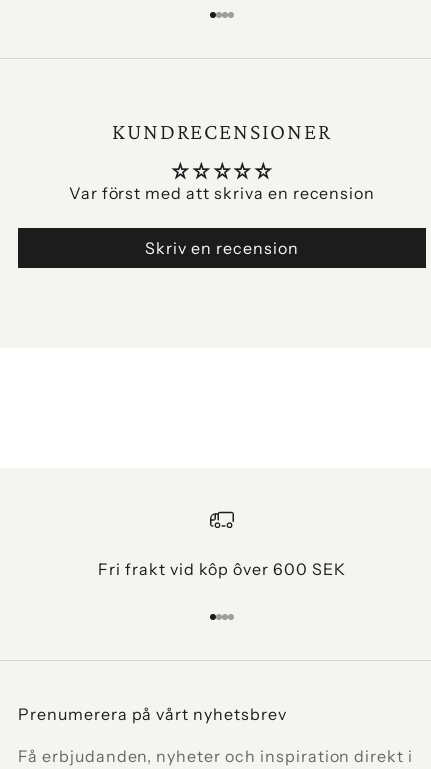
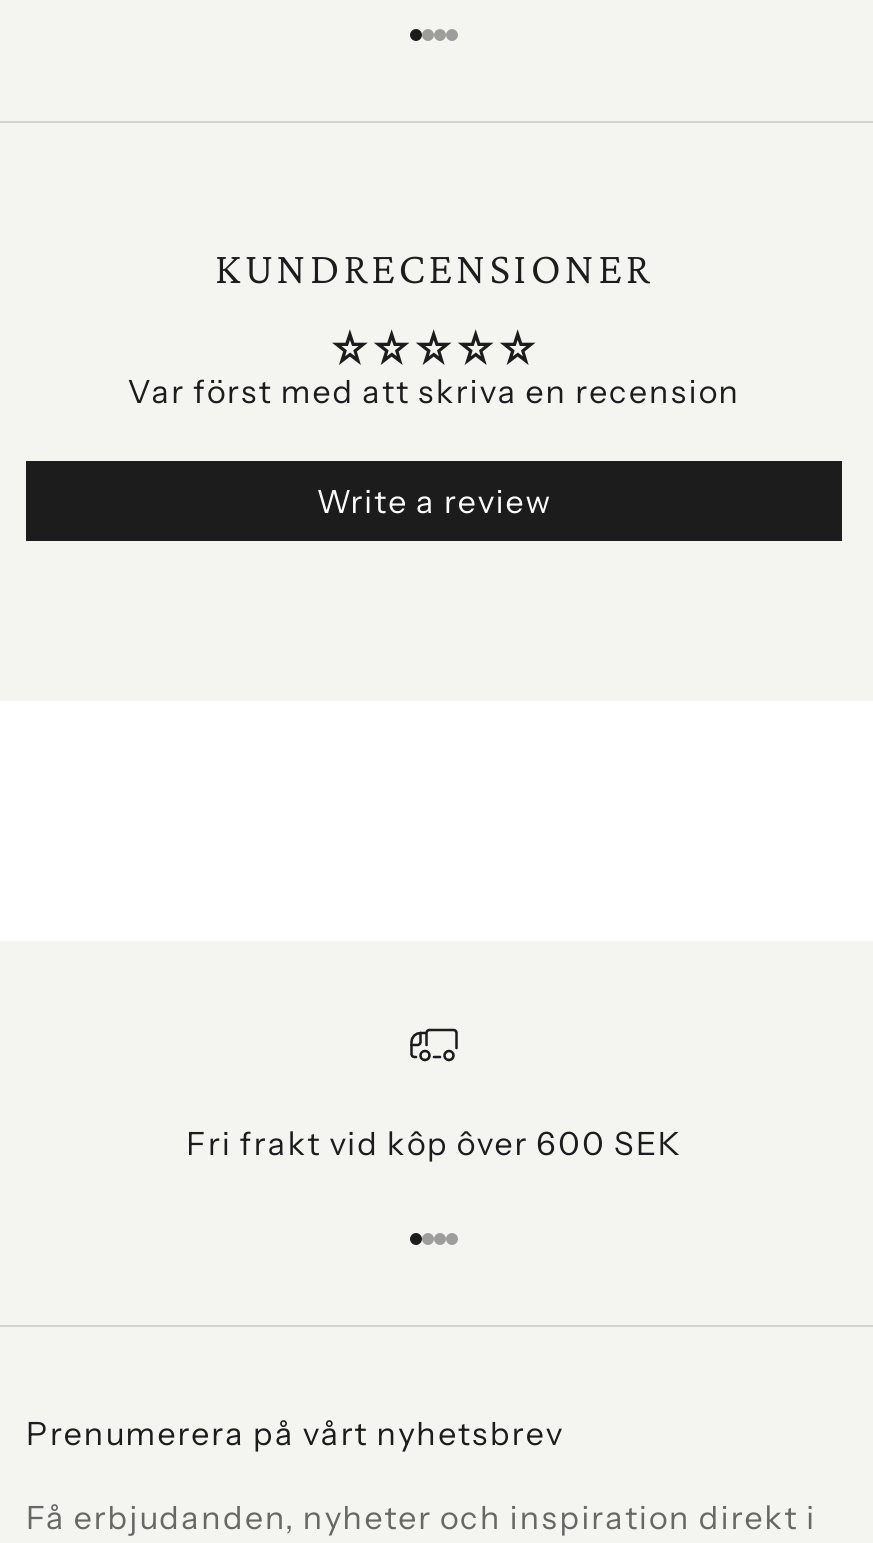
[145,238,299,258] Skriv en recension -> [317,480,551,520] Write a review

